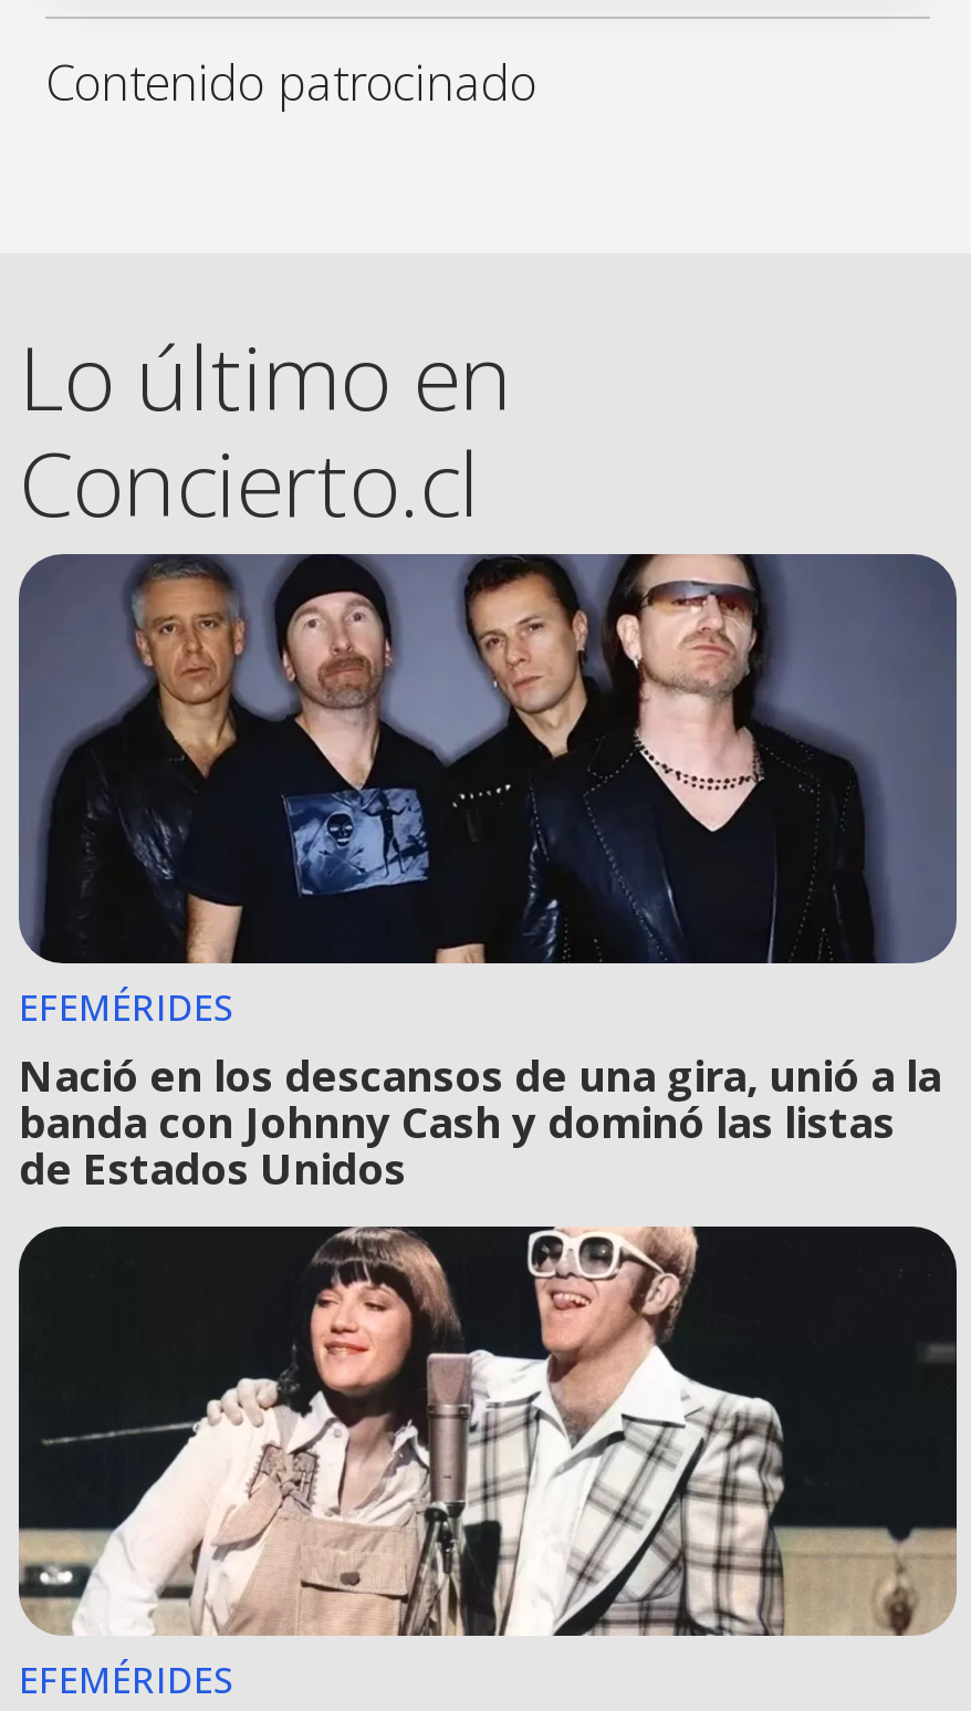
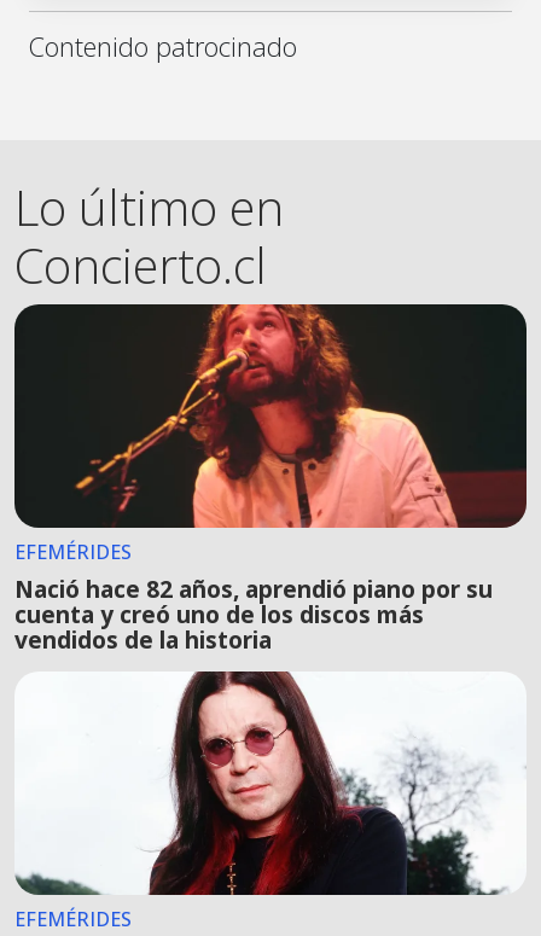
[17,552,957,1197] [image] | Nació en los descansos de una gira, unió a la | banda con Johnny Cash y dominó las listas | de Estados Unidos -> [13,303,527,656] [image] | Nació hace 82 años, aprendió piano por su | cuenta y creó uno de los discos más | vendidos de la historia
[17,1224,959,1638] [image] -> [14,670,527,896] [image]

